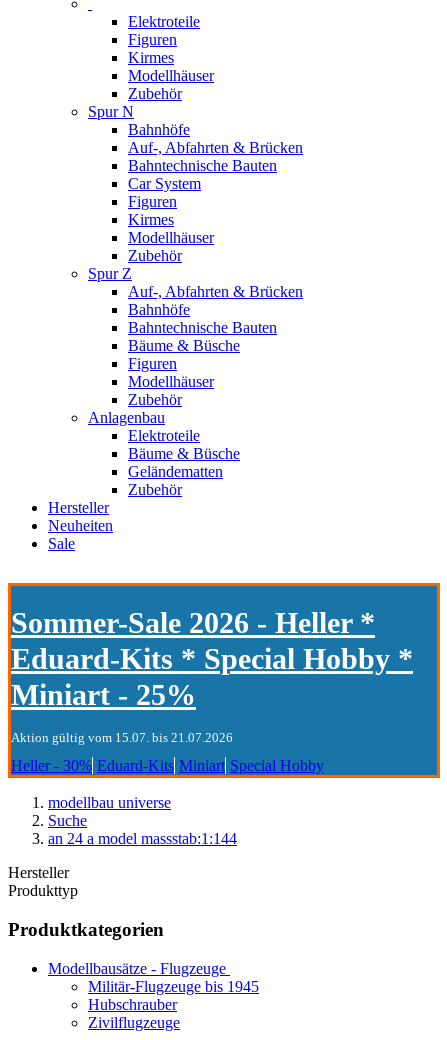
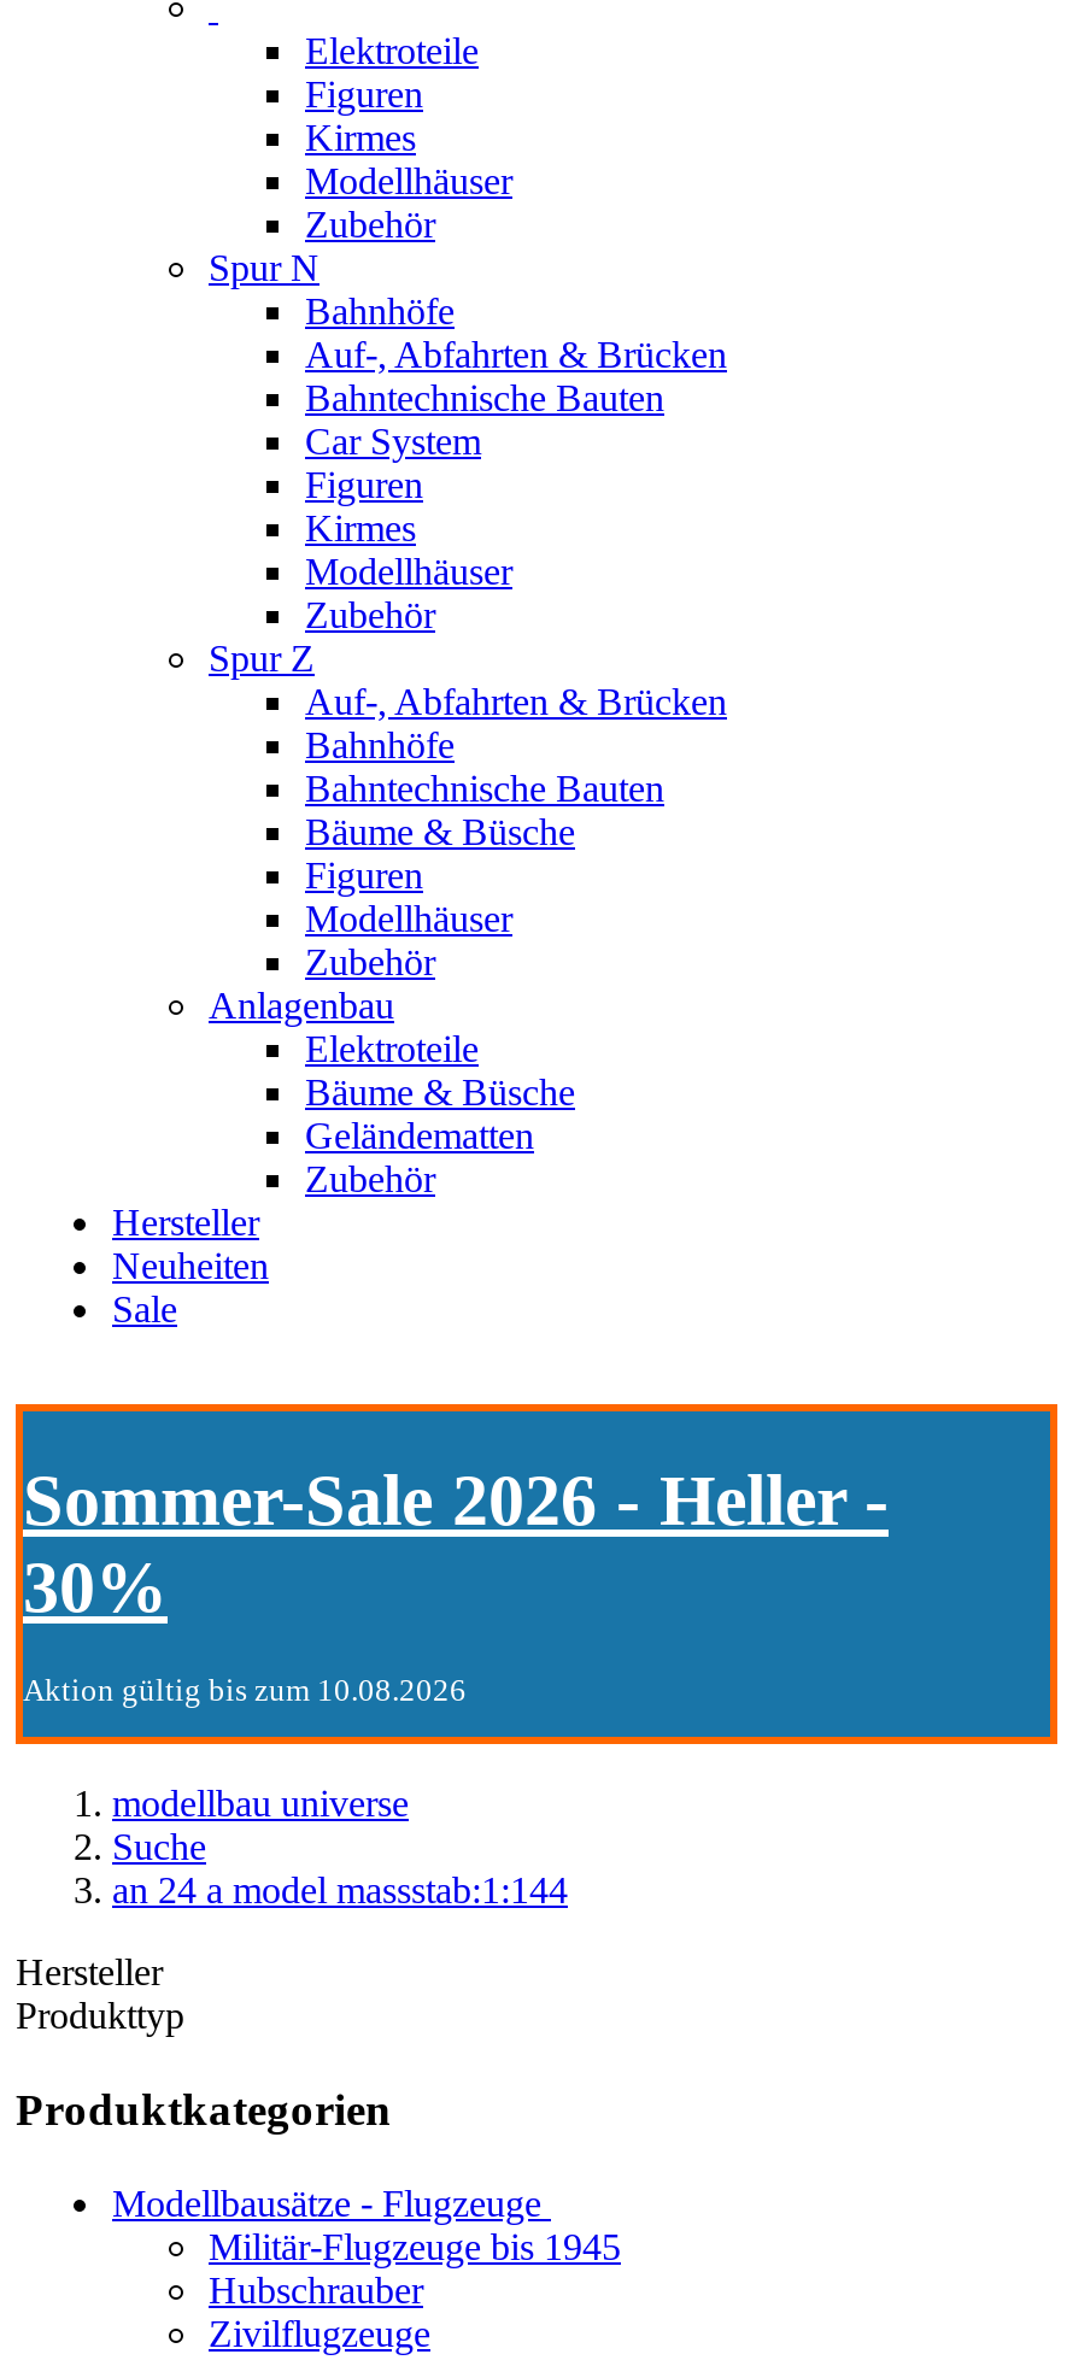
[11,606,413,774] Sommer-Sale 2026 - Heller * | Eduard-Kits * Special Hobby * | Miniart - 25% | Aktion gültig vom 15.07. bis 21.07.2026 | Heller - 30% Eduard-Kits Miniart Special Hobby -> [23,1459,889,1709] Sommer-Sale 2026 - Heller - | 30% | Aktion gültig bis zum 10.08.2026

